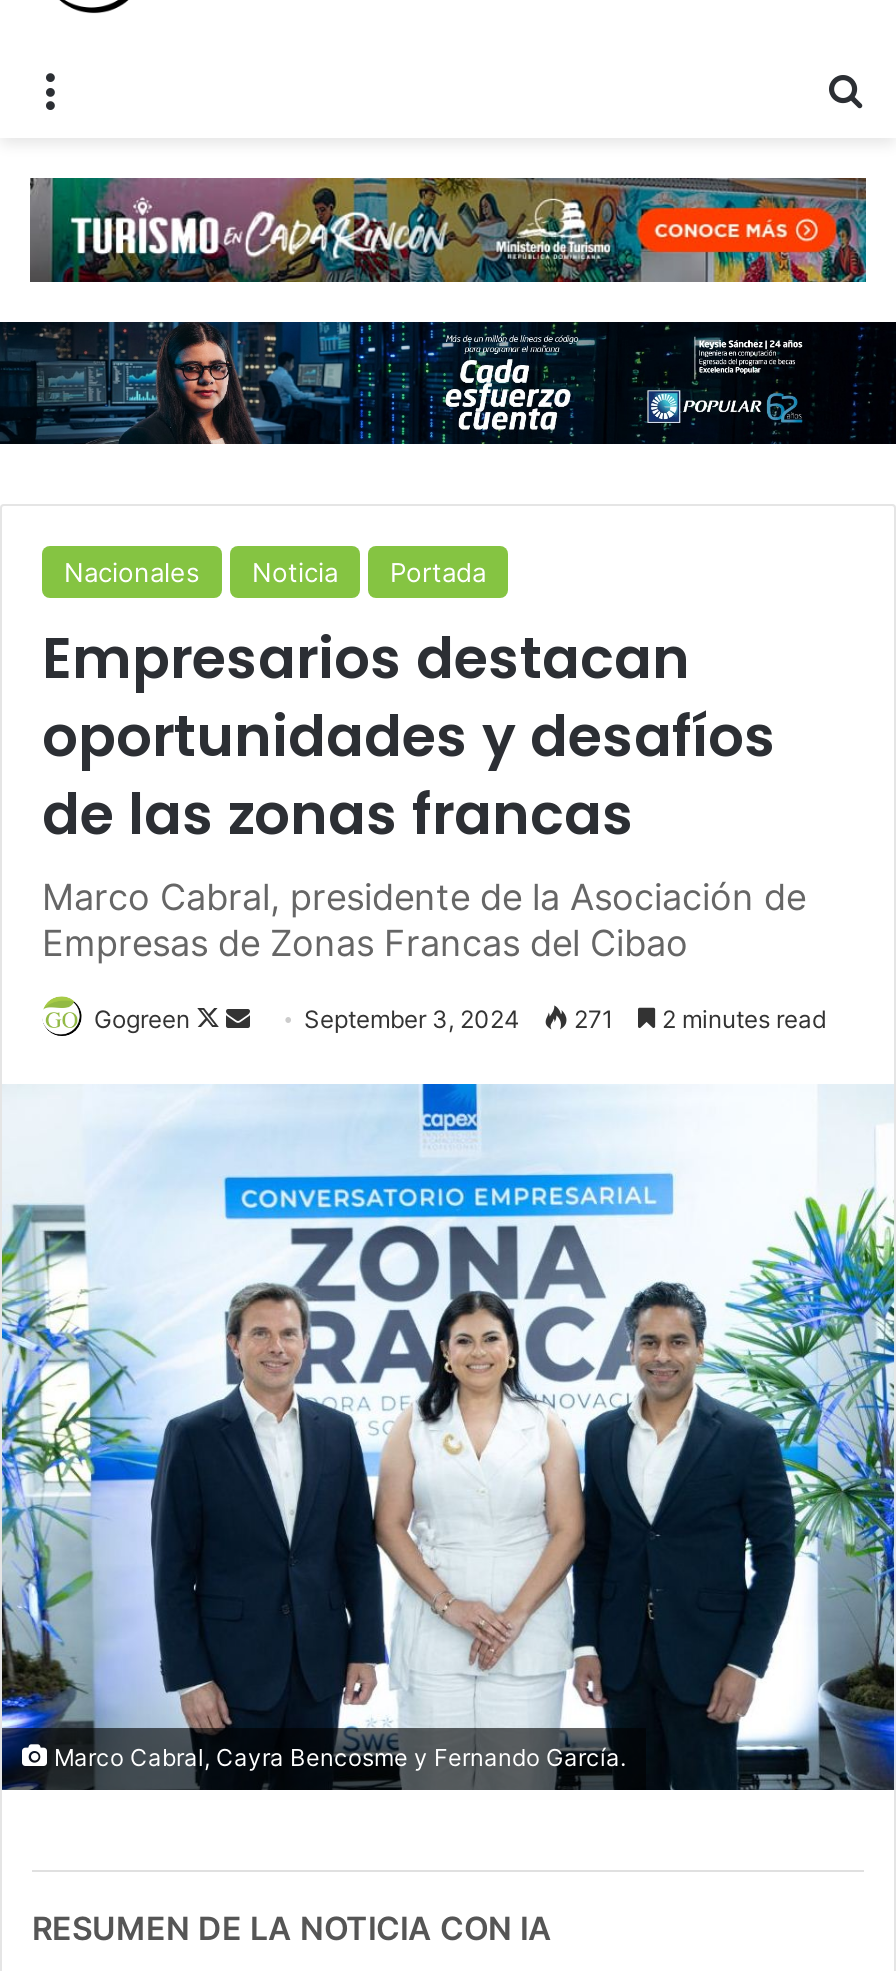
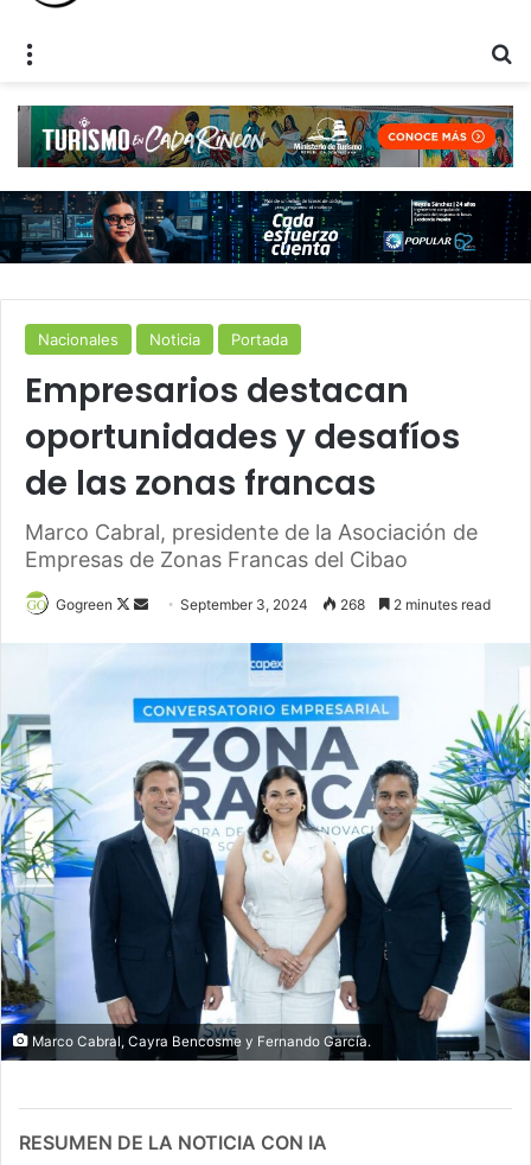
[568,1004,614,1034] 271 -> [337,596,365,613] 268

